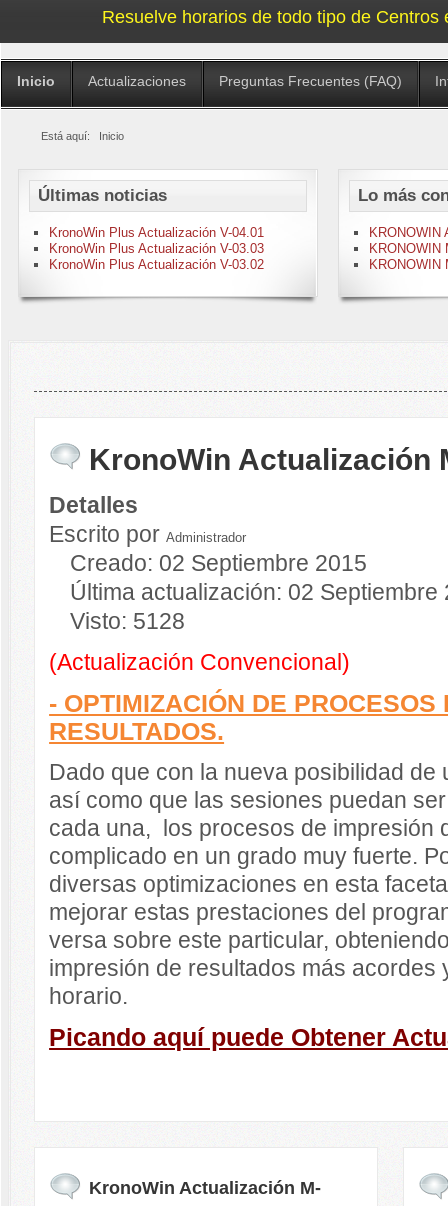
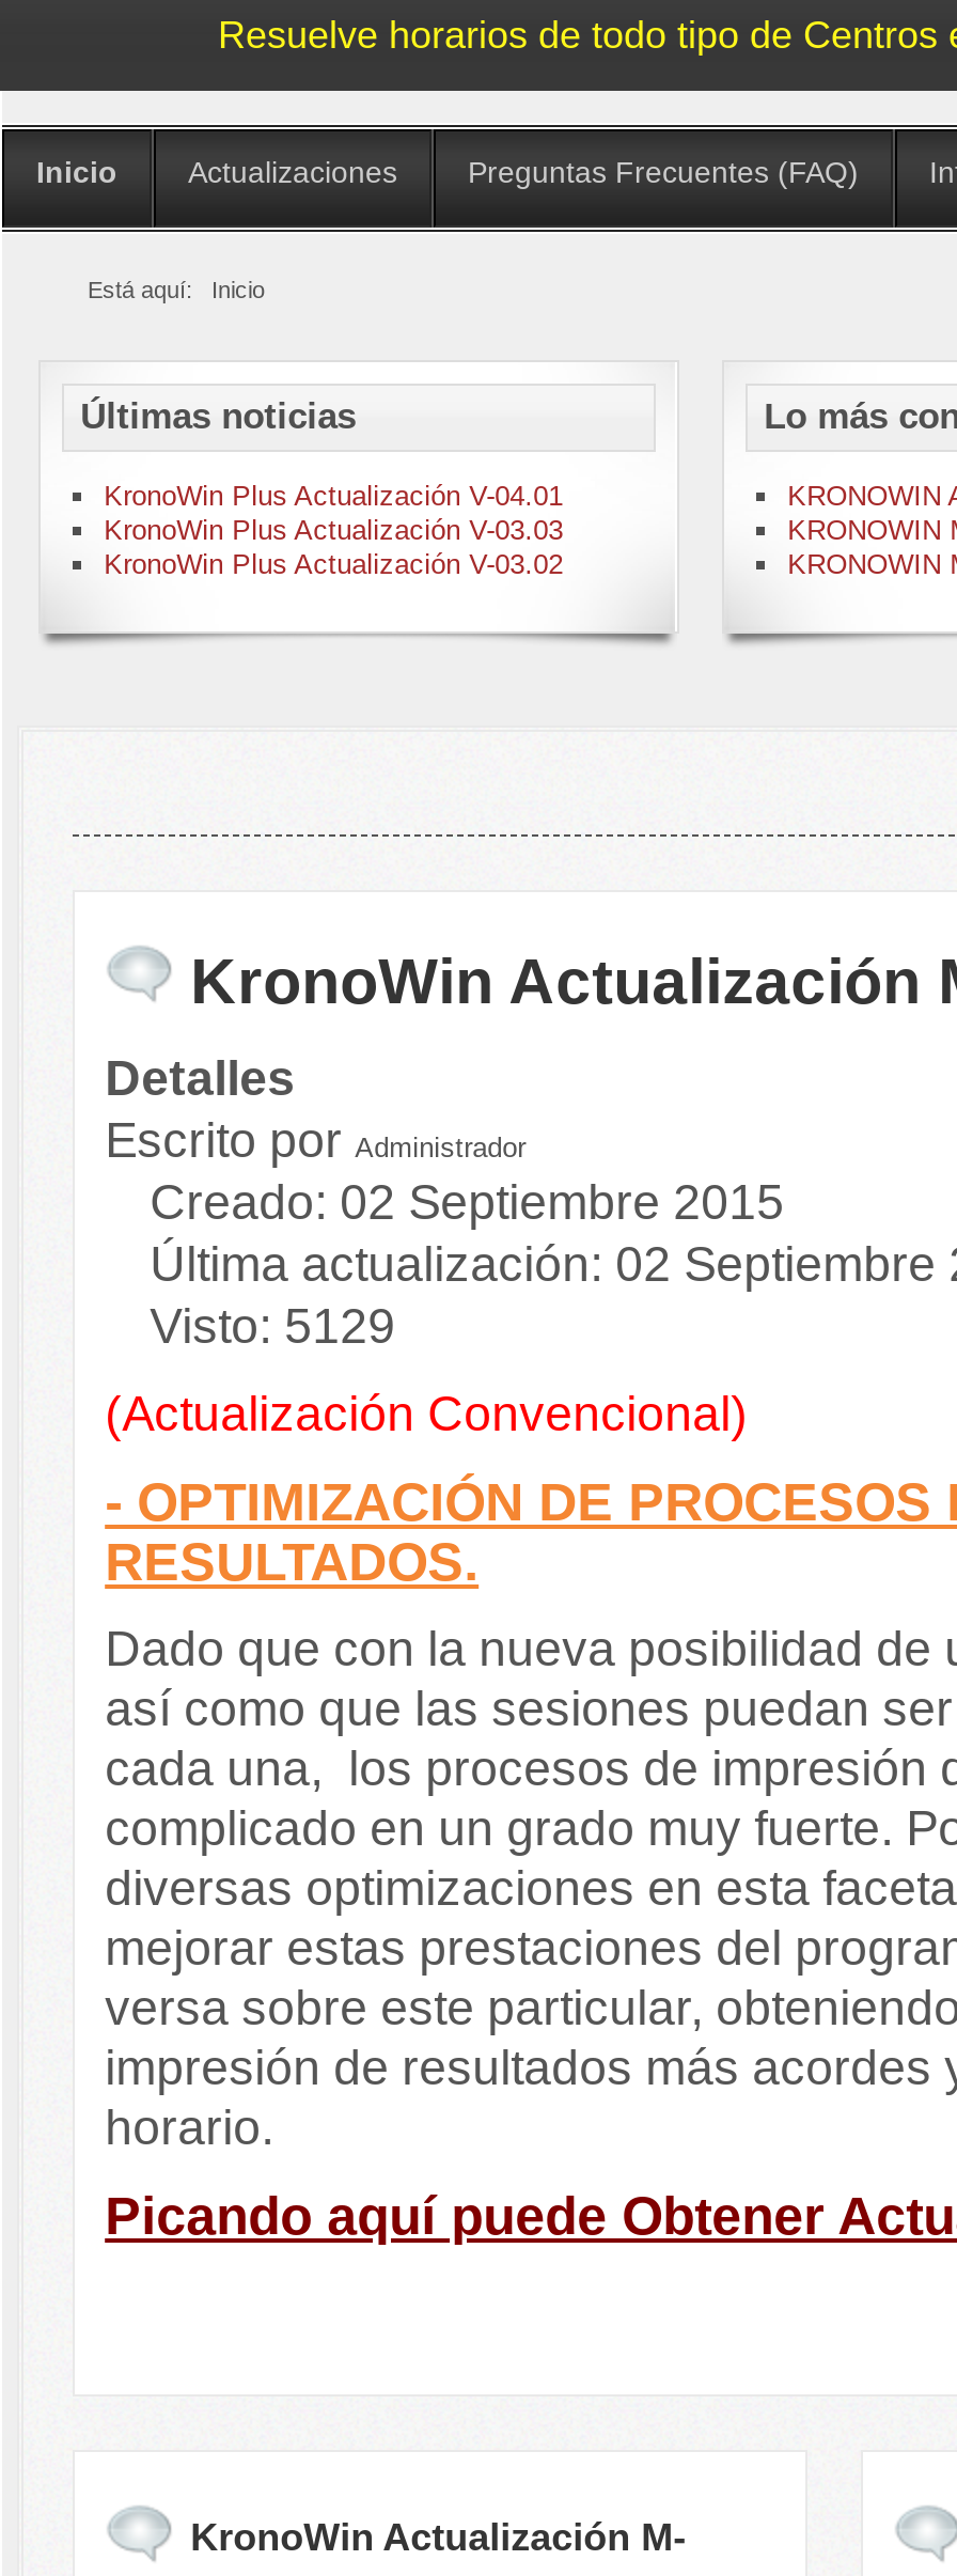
[70,608,185,634] Visto: 5128 -> [150,1299,395,1354] Visto: 5129

